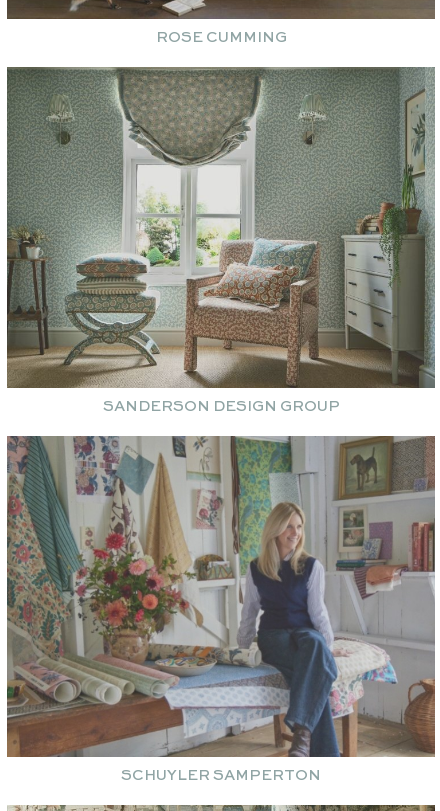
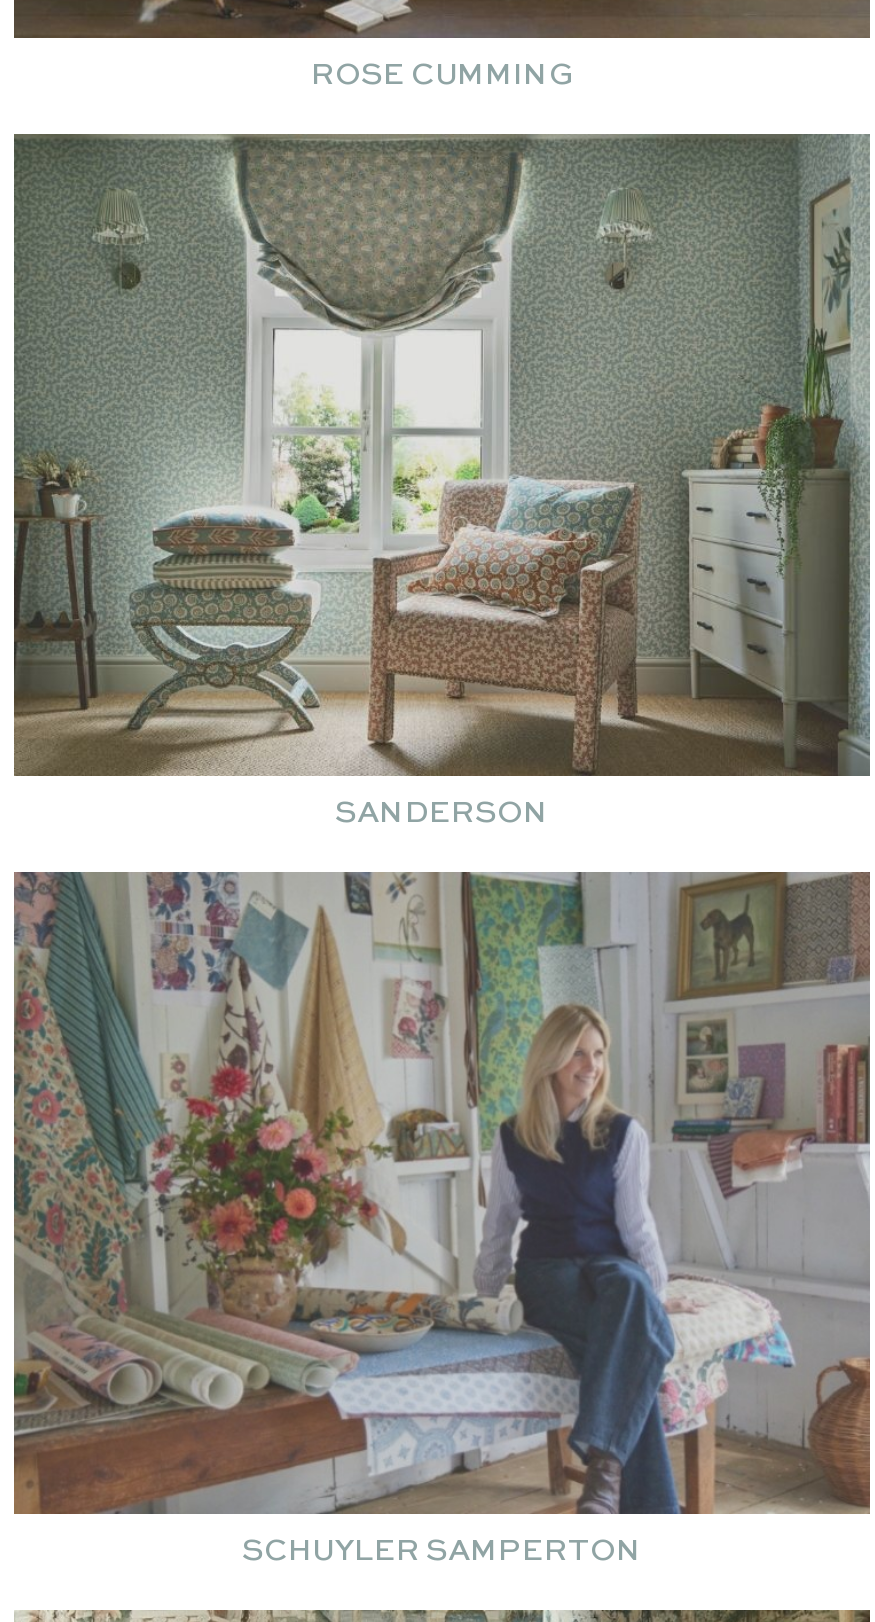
[102,399,339,414] SANDERSON DESIGN GROUP -> [335,798,549,828] SANDERSON

